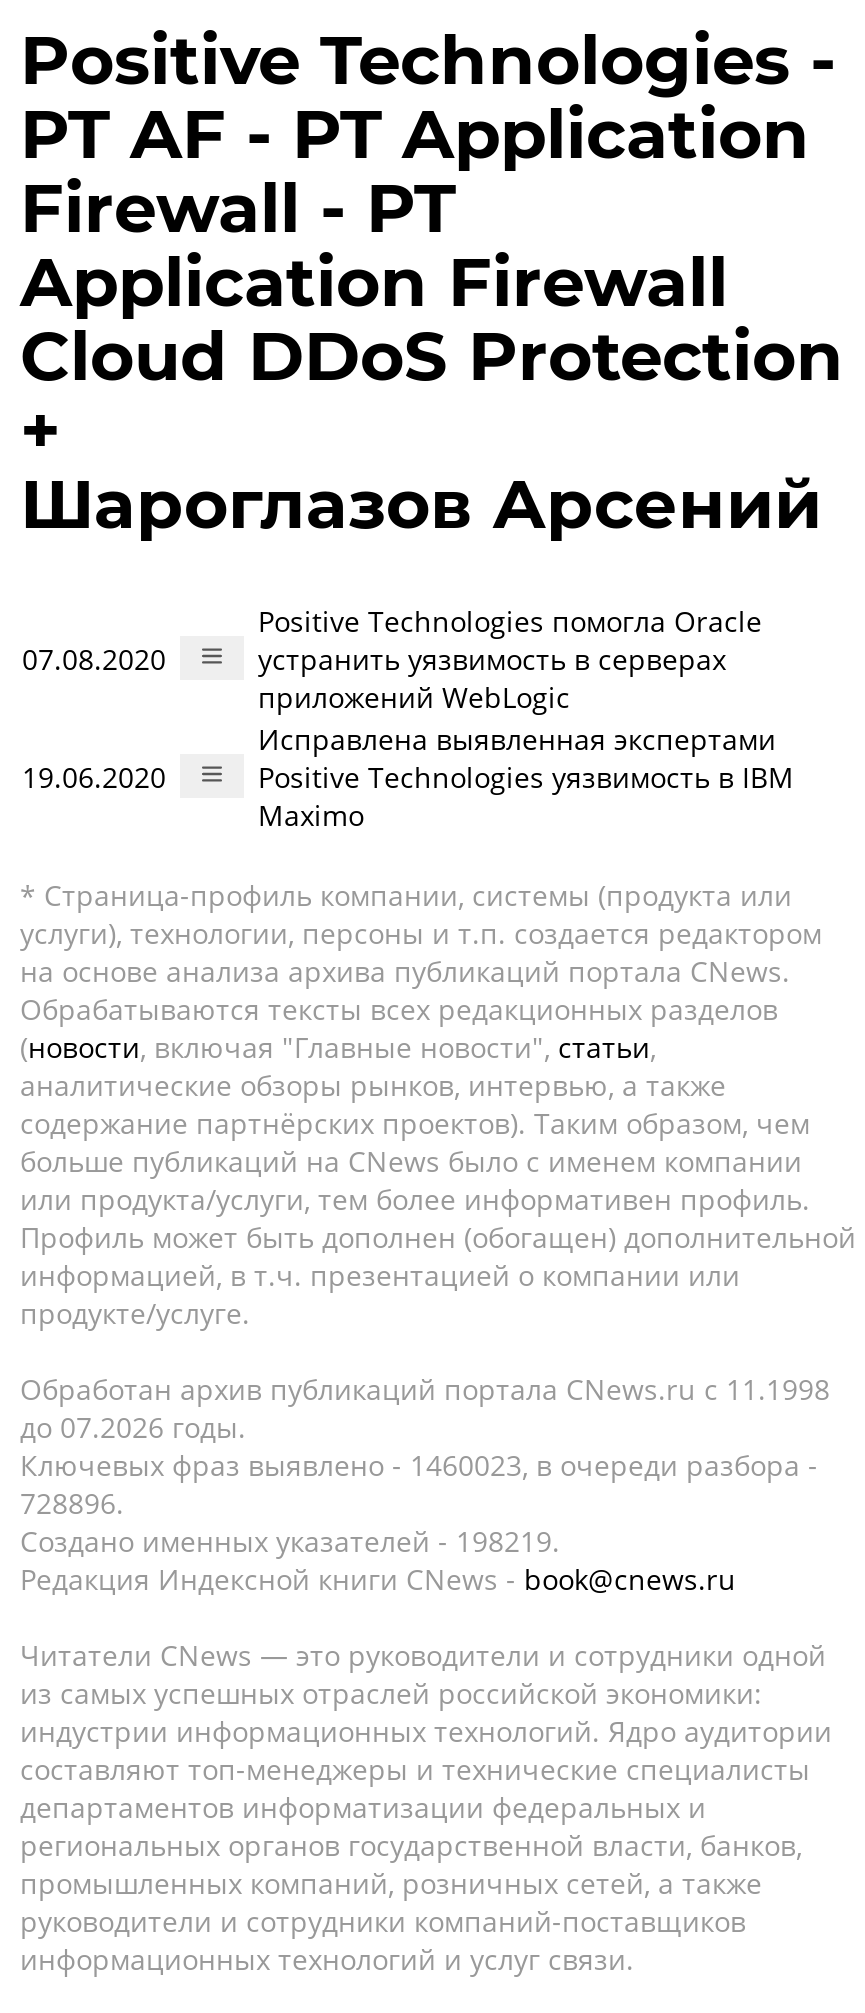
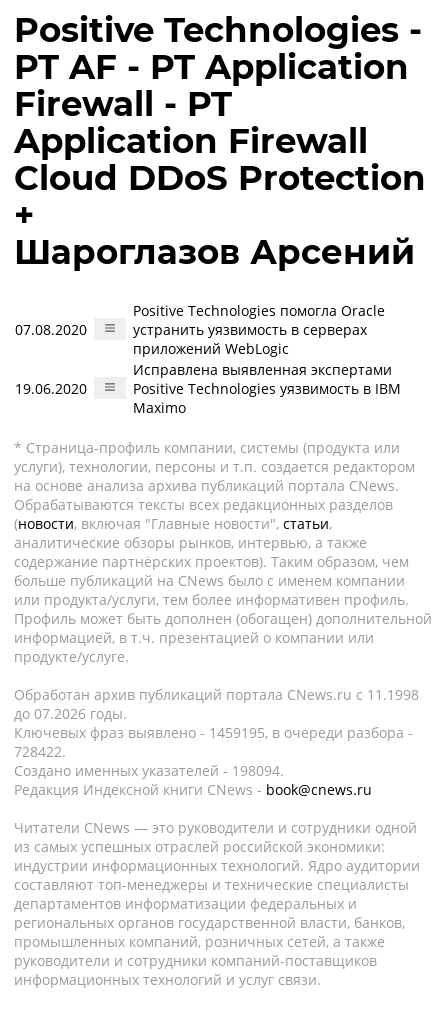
[20,1446,818,1484] Ключевых фраз выявлено - 1460023, в очереди разбора - -> [14,723,413,742] Ключевых фраз выявлено - 1459195, в очереди разбора -
[20,1484,124,1522] 728896. -> [14,742,66,761] 728422.
[20,1522,560,1560] Создано именных указателей - 198219. -> [14,761,284,780] Создано именных указателей - 198094.

